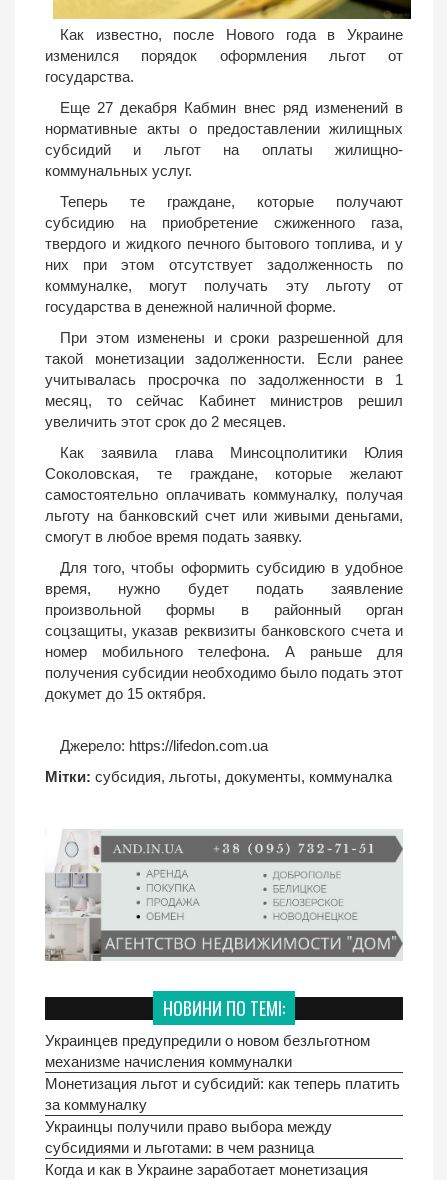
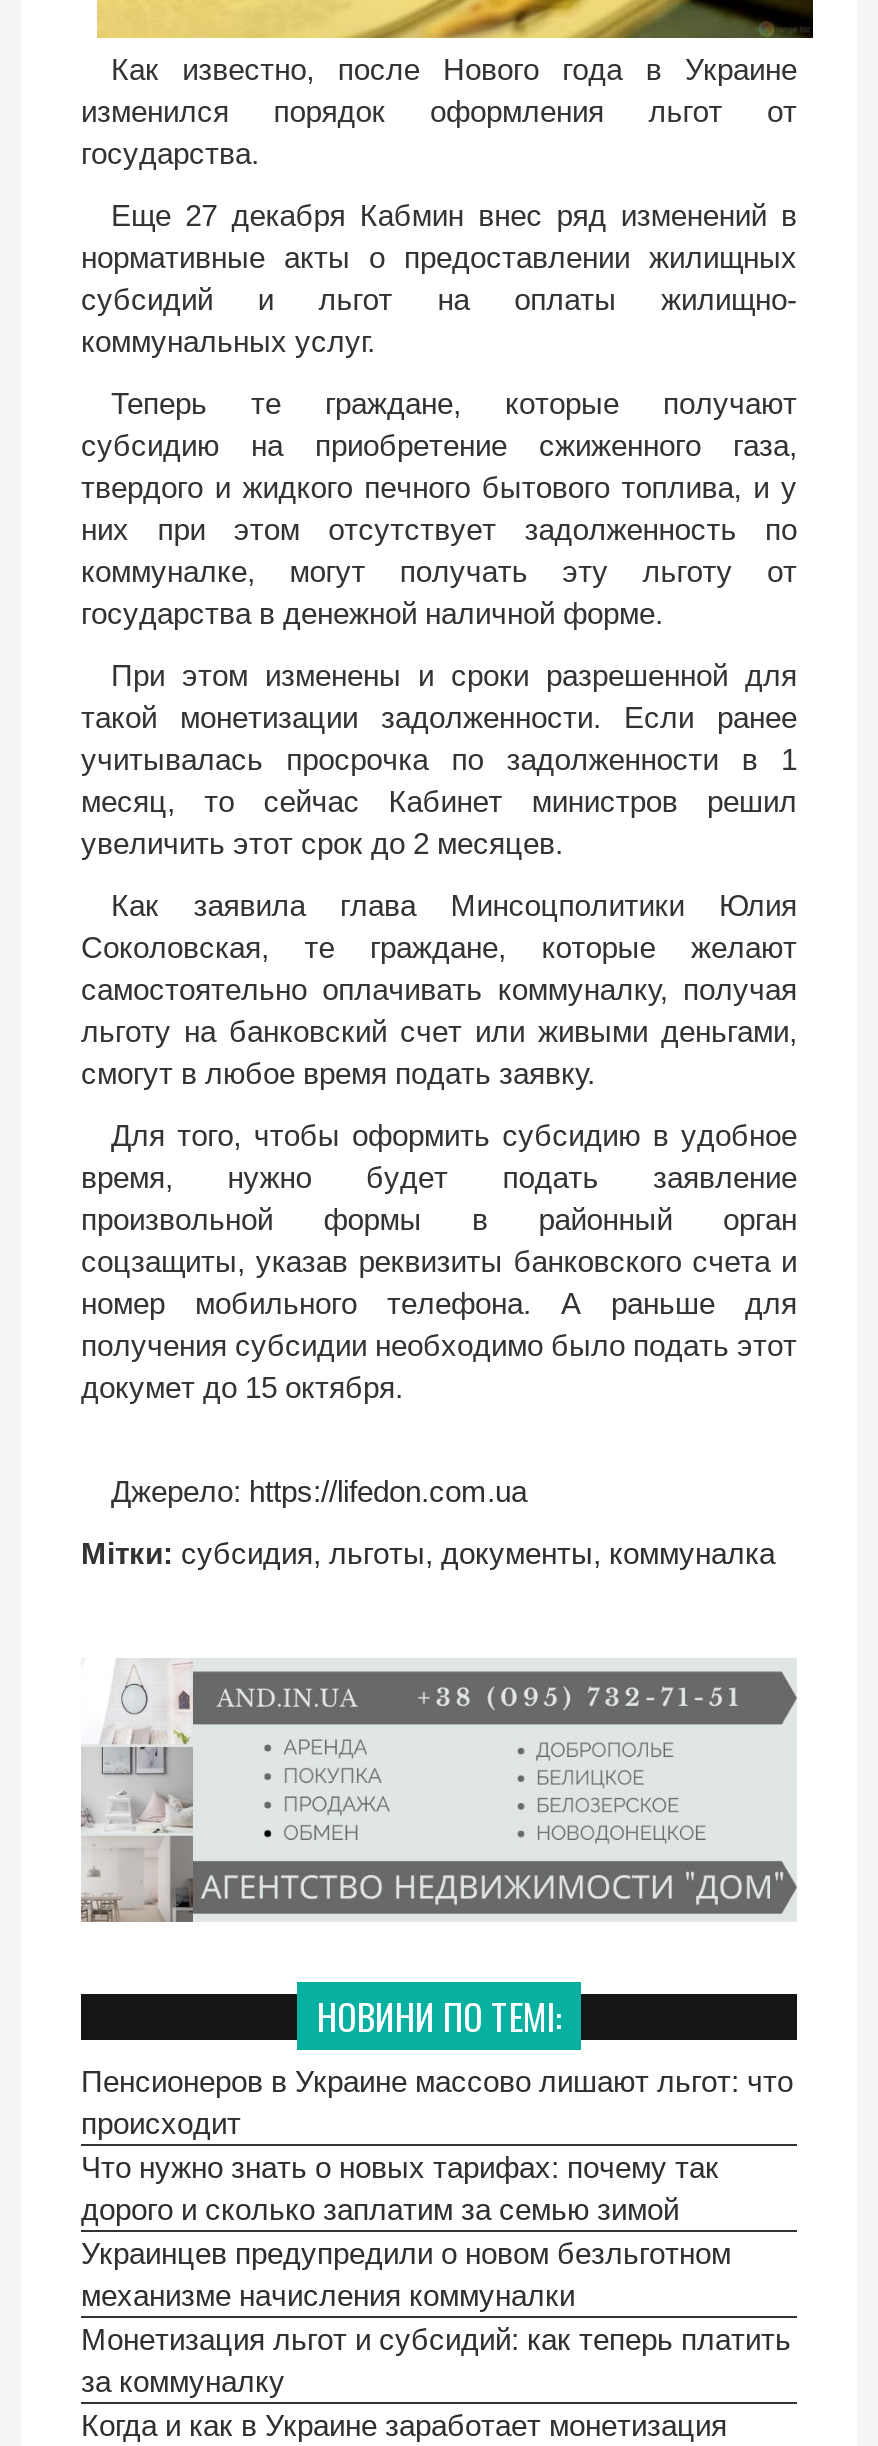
none -> [81,2065,793,2227] Пенсионеров в Украине массово лишают льгот: что | происходит | Что нужно знать о новых тарифах: почему так | дорого и сколько заплатим за семью зимой
moved [45,1032,400,1113] -> [81,2237,791,2399]: Украинцев предупредили о новом безльготном | механизме начисления коммуналки | Монетизация льгот и субсидий: как теперь платить | за коммуналку
[45,1118,332,1156] Украинцы получили право выбора между | субсидиями и льготами: в чем разница -> none

